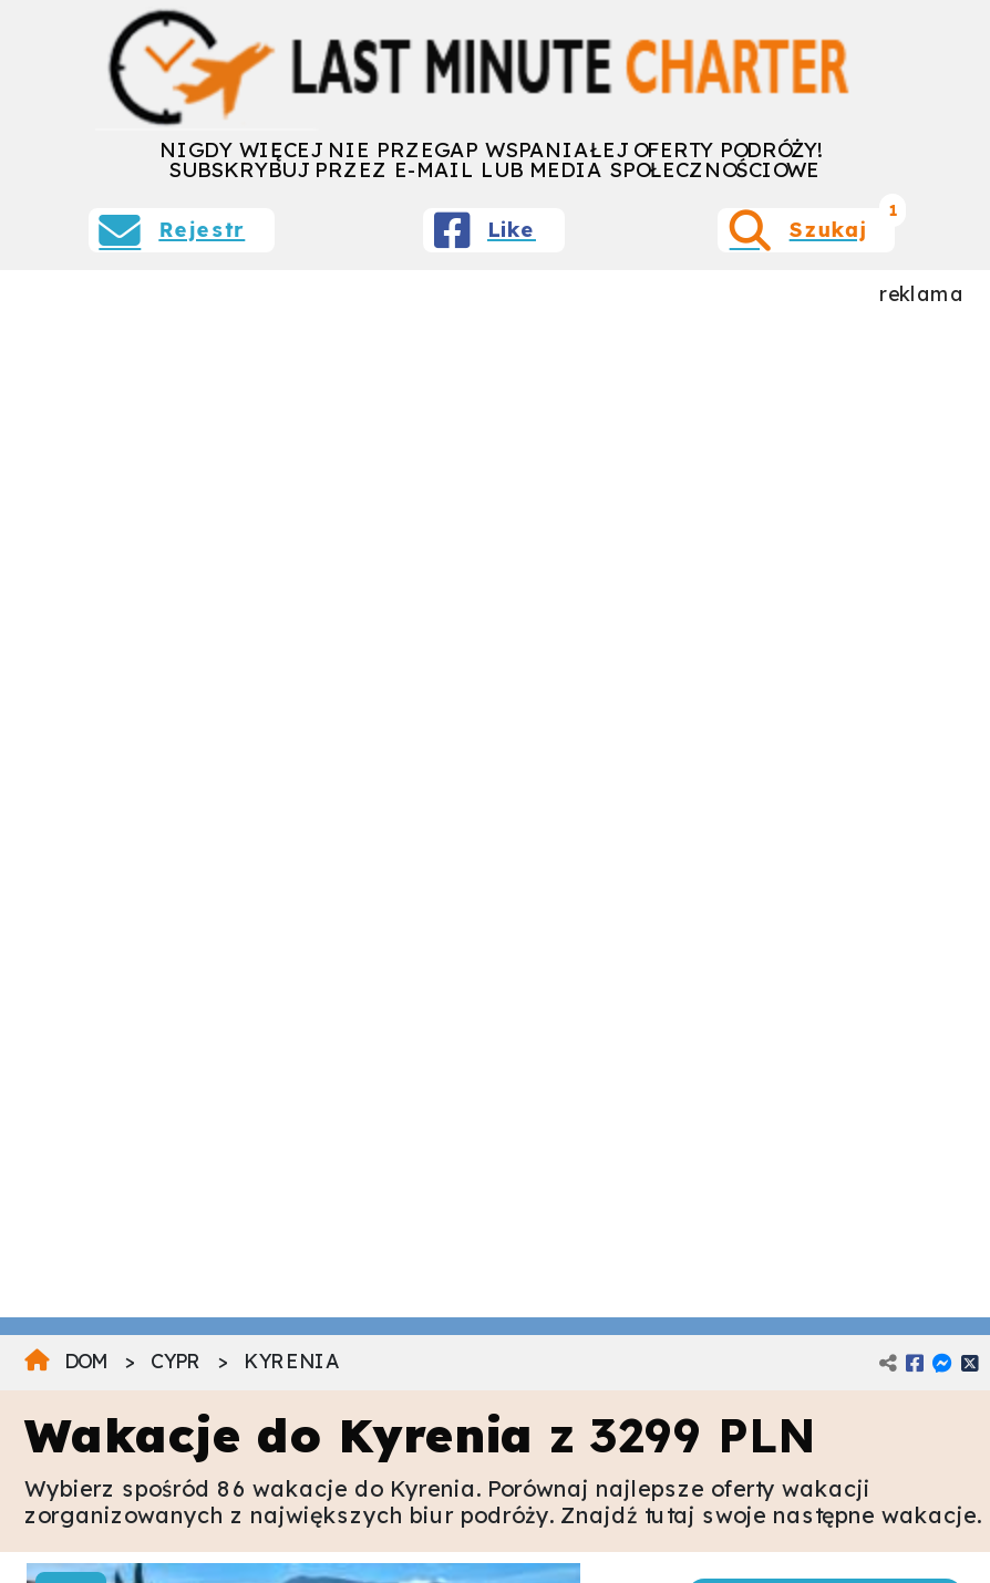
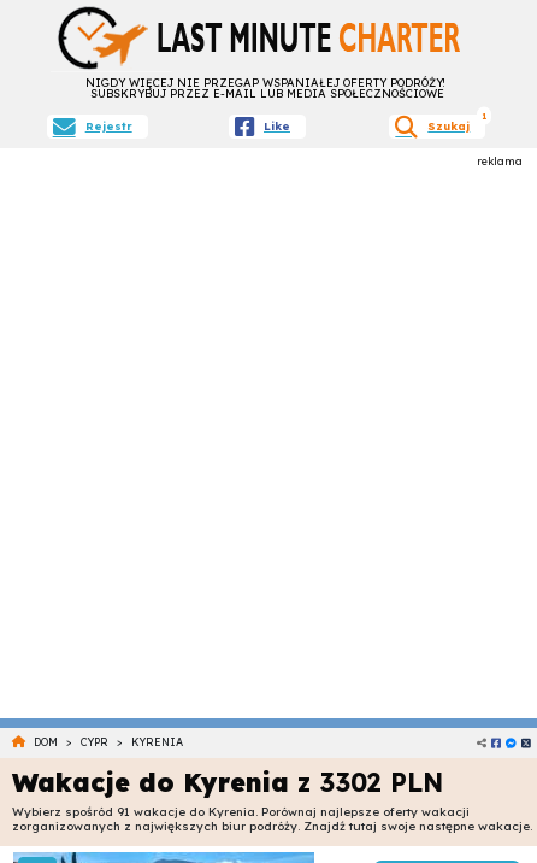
[24,1407,815,1464] Wakacje do Kyrenia z 3299 PLN -> [12,767,443,798] Wakacje do Kyrenia z 3302 PLN
[24,1475,870,1502] Wybierz spośród 86 wakacje do Kyrenia. Porównaj najlepsze oferty wakacji -> [12,804,470,819] Wybierz spośród 91 wakacje do Kyrenia. Porównaj najlepsze oferty wakacji

